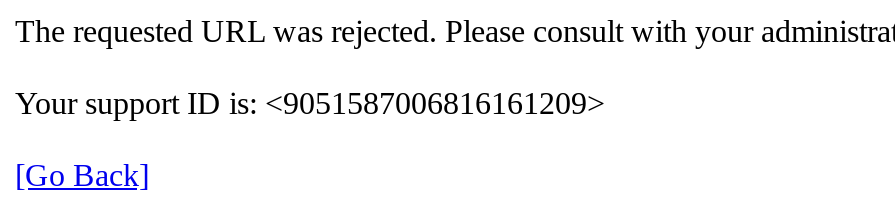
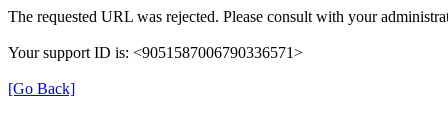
[15,86,605,120] Your support ID is: <9051587006816161209> -> [8,44,303,61] Your support ID is: <9051587006790336571>

